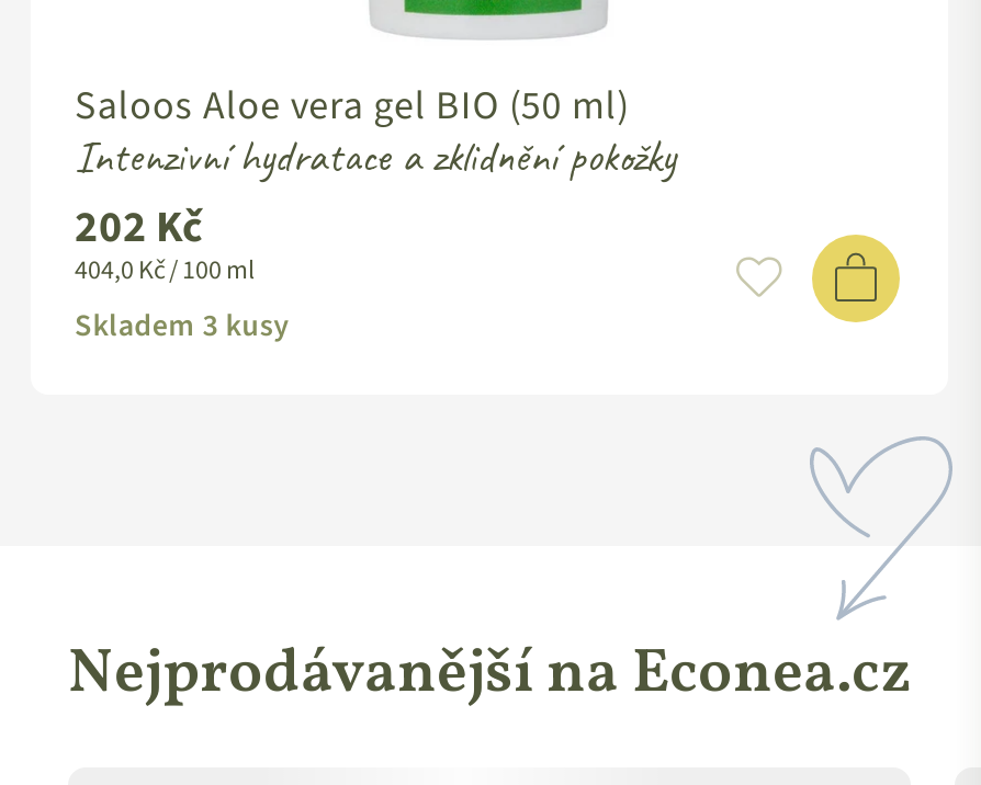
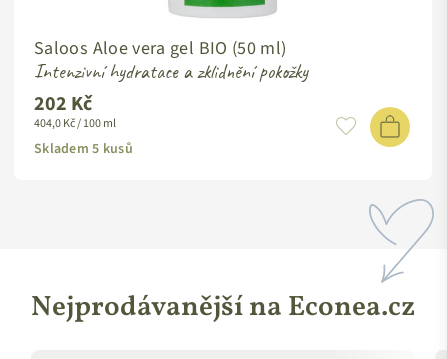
[75,305,289,349] Skladem 3 kusy -> [34,139,133,159] Skladem 5 kusů

